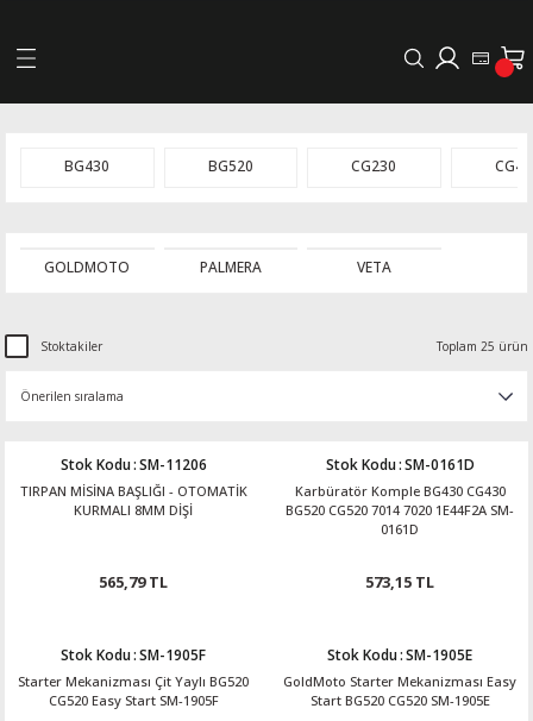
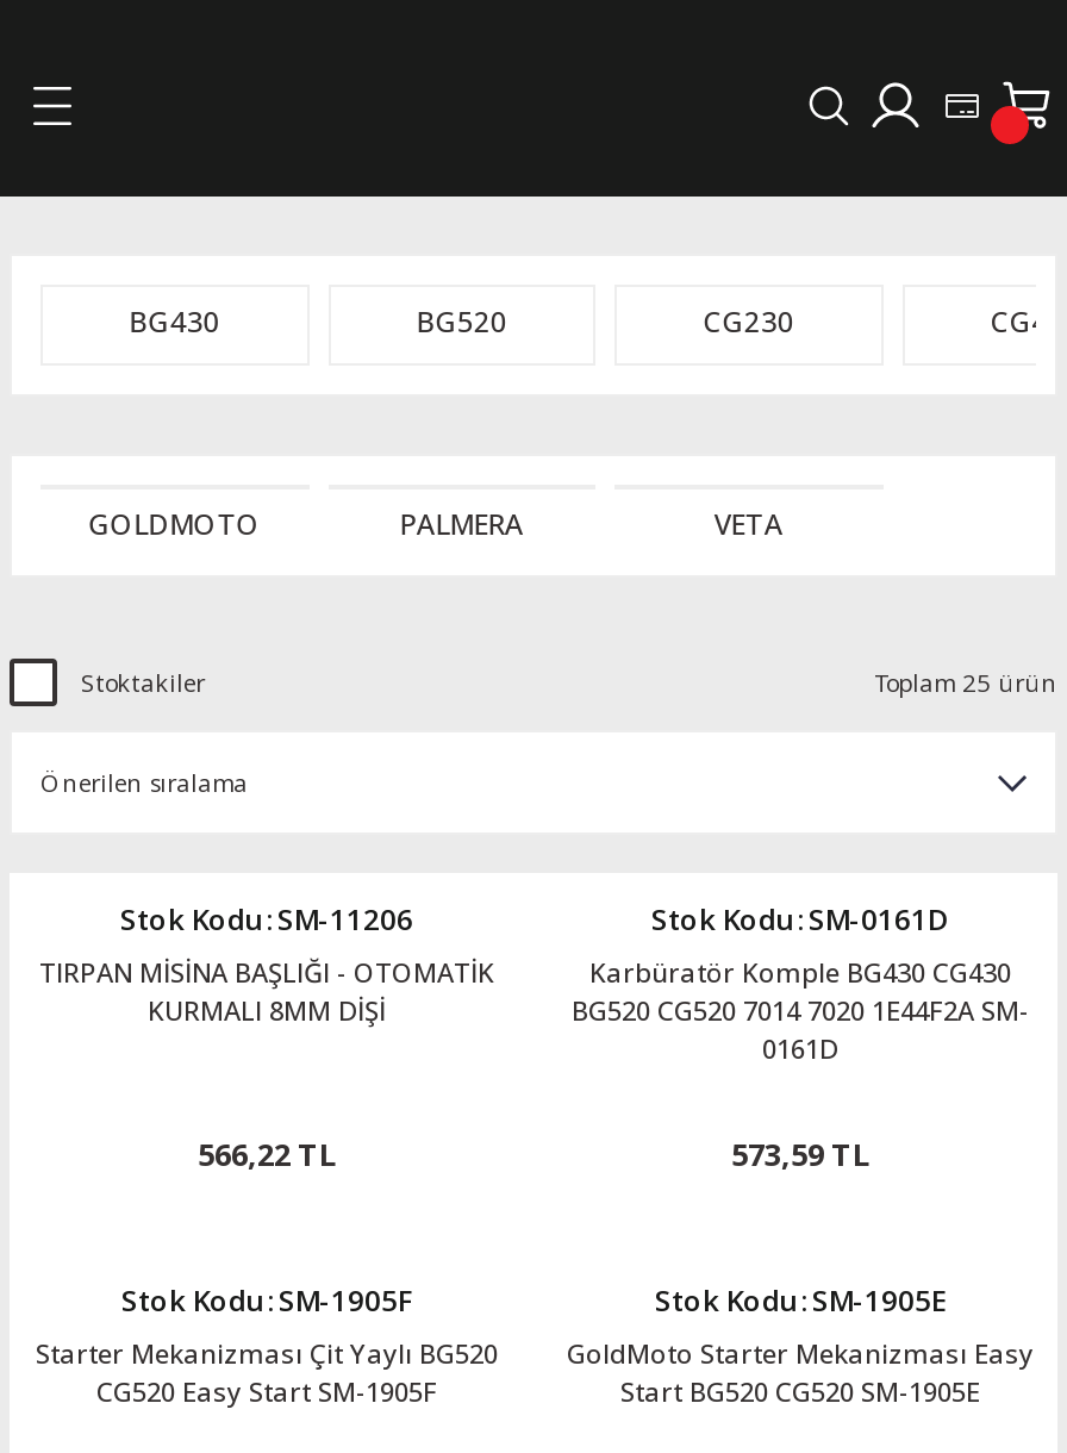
[99,570,168,592] 565,79 TL -> [198,1131,336,1174] 566,22 TL
[365,570,434,592] 573,15 TL -> [731,1131,869,1174] 573,59 TL

